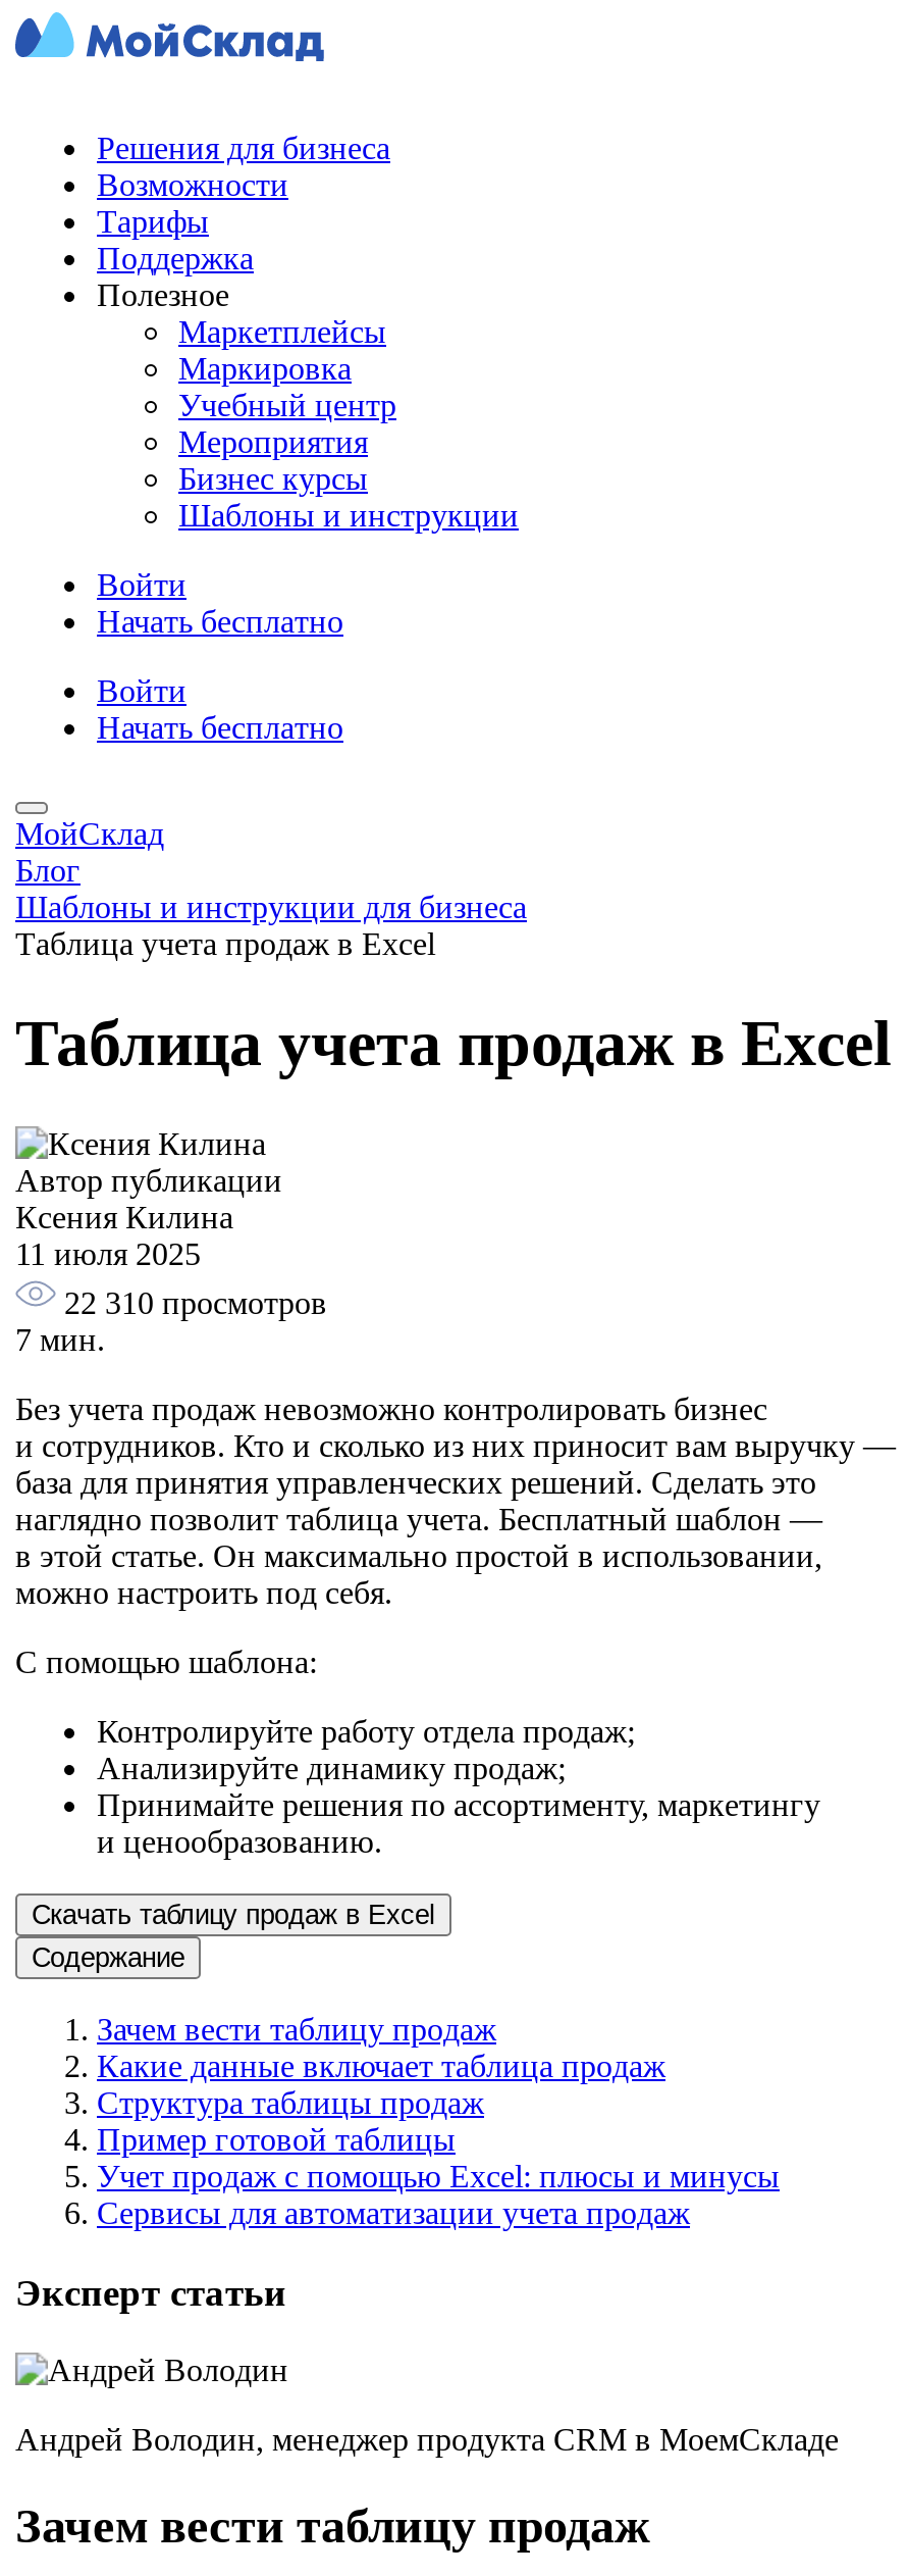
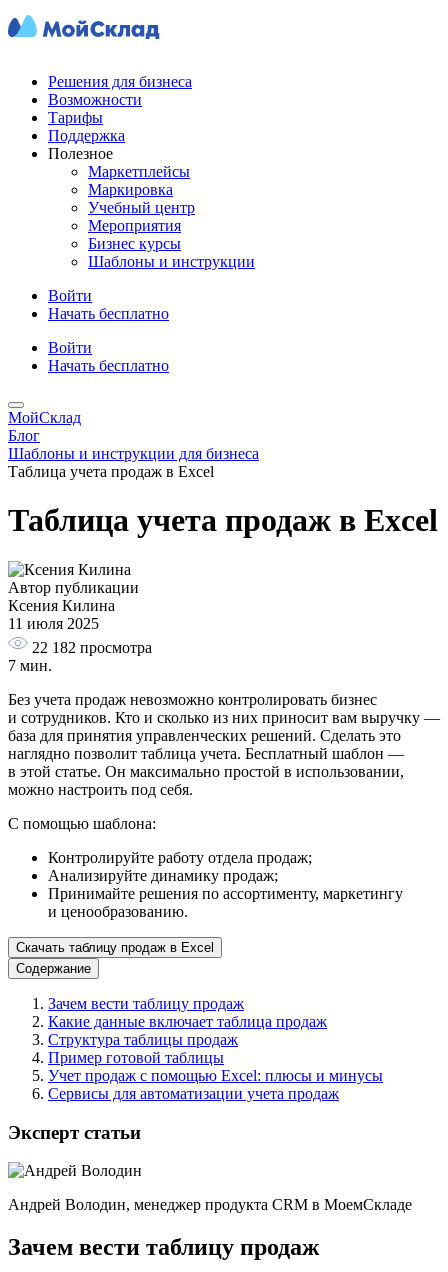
[56,1285,327,1320] 22 310 просмотров -> [28,639,152,656] 22 182 просмотра

